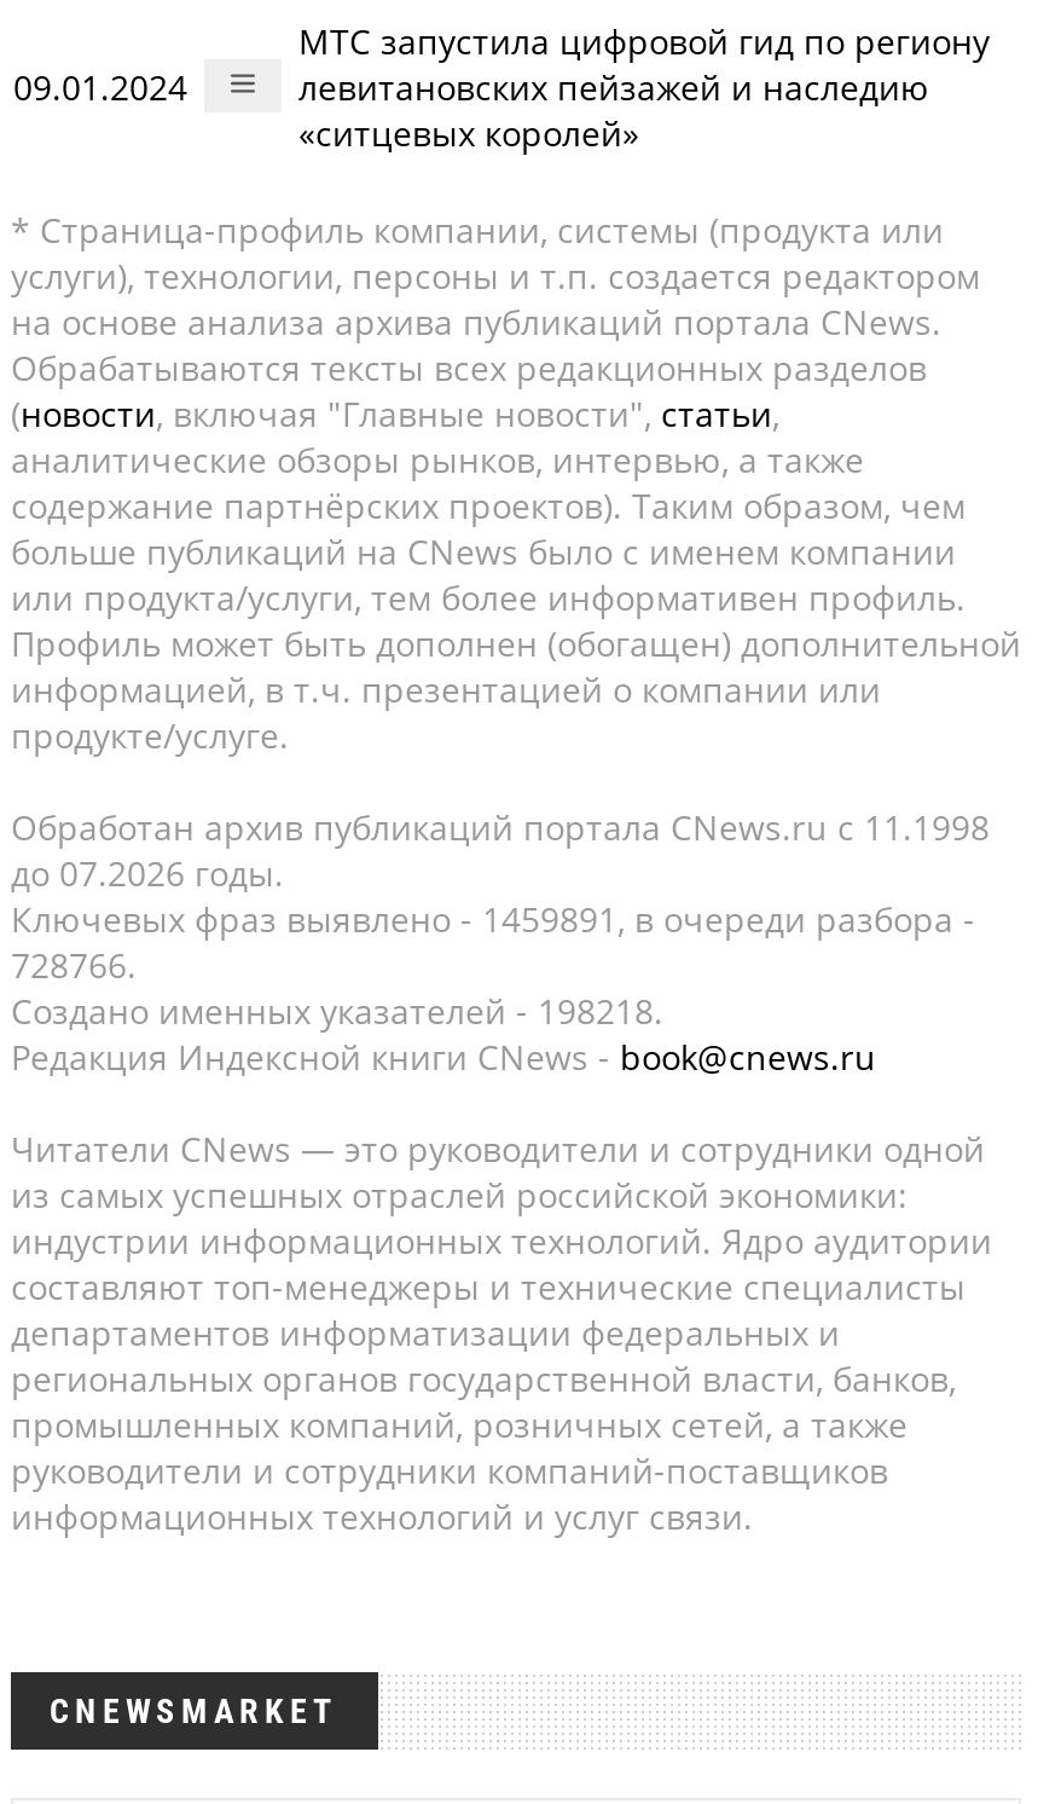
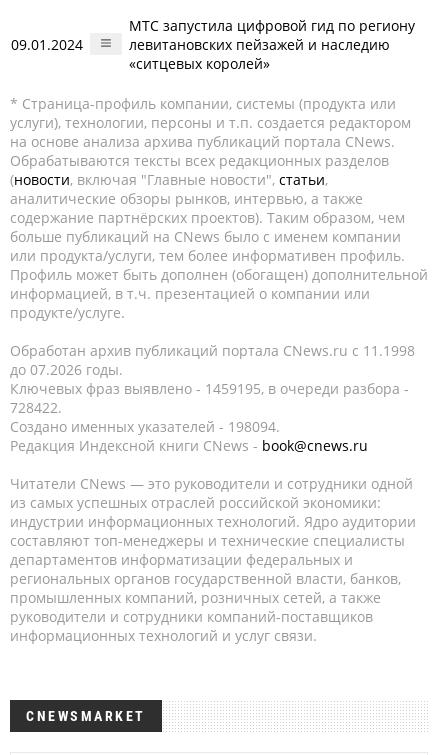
[11,896,975,942] Ключевых фраз выявлено - 1459891, в очереди разбора - -> [10,379,409,398] Ключевых фраз выявлено - 1459195, в очереди разбора -
[11,942,137,988] 728766. -> [10,398,62,417] 728422.
[11,988,663,1034] Создано именных указателей - 198218. -> [10,417,280,436] Создано именных указателей - 198094.

